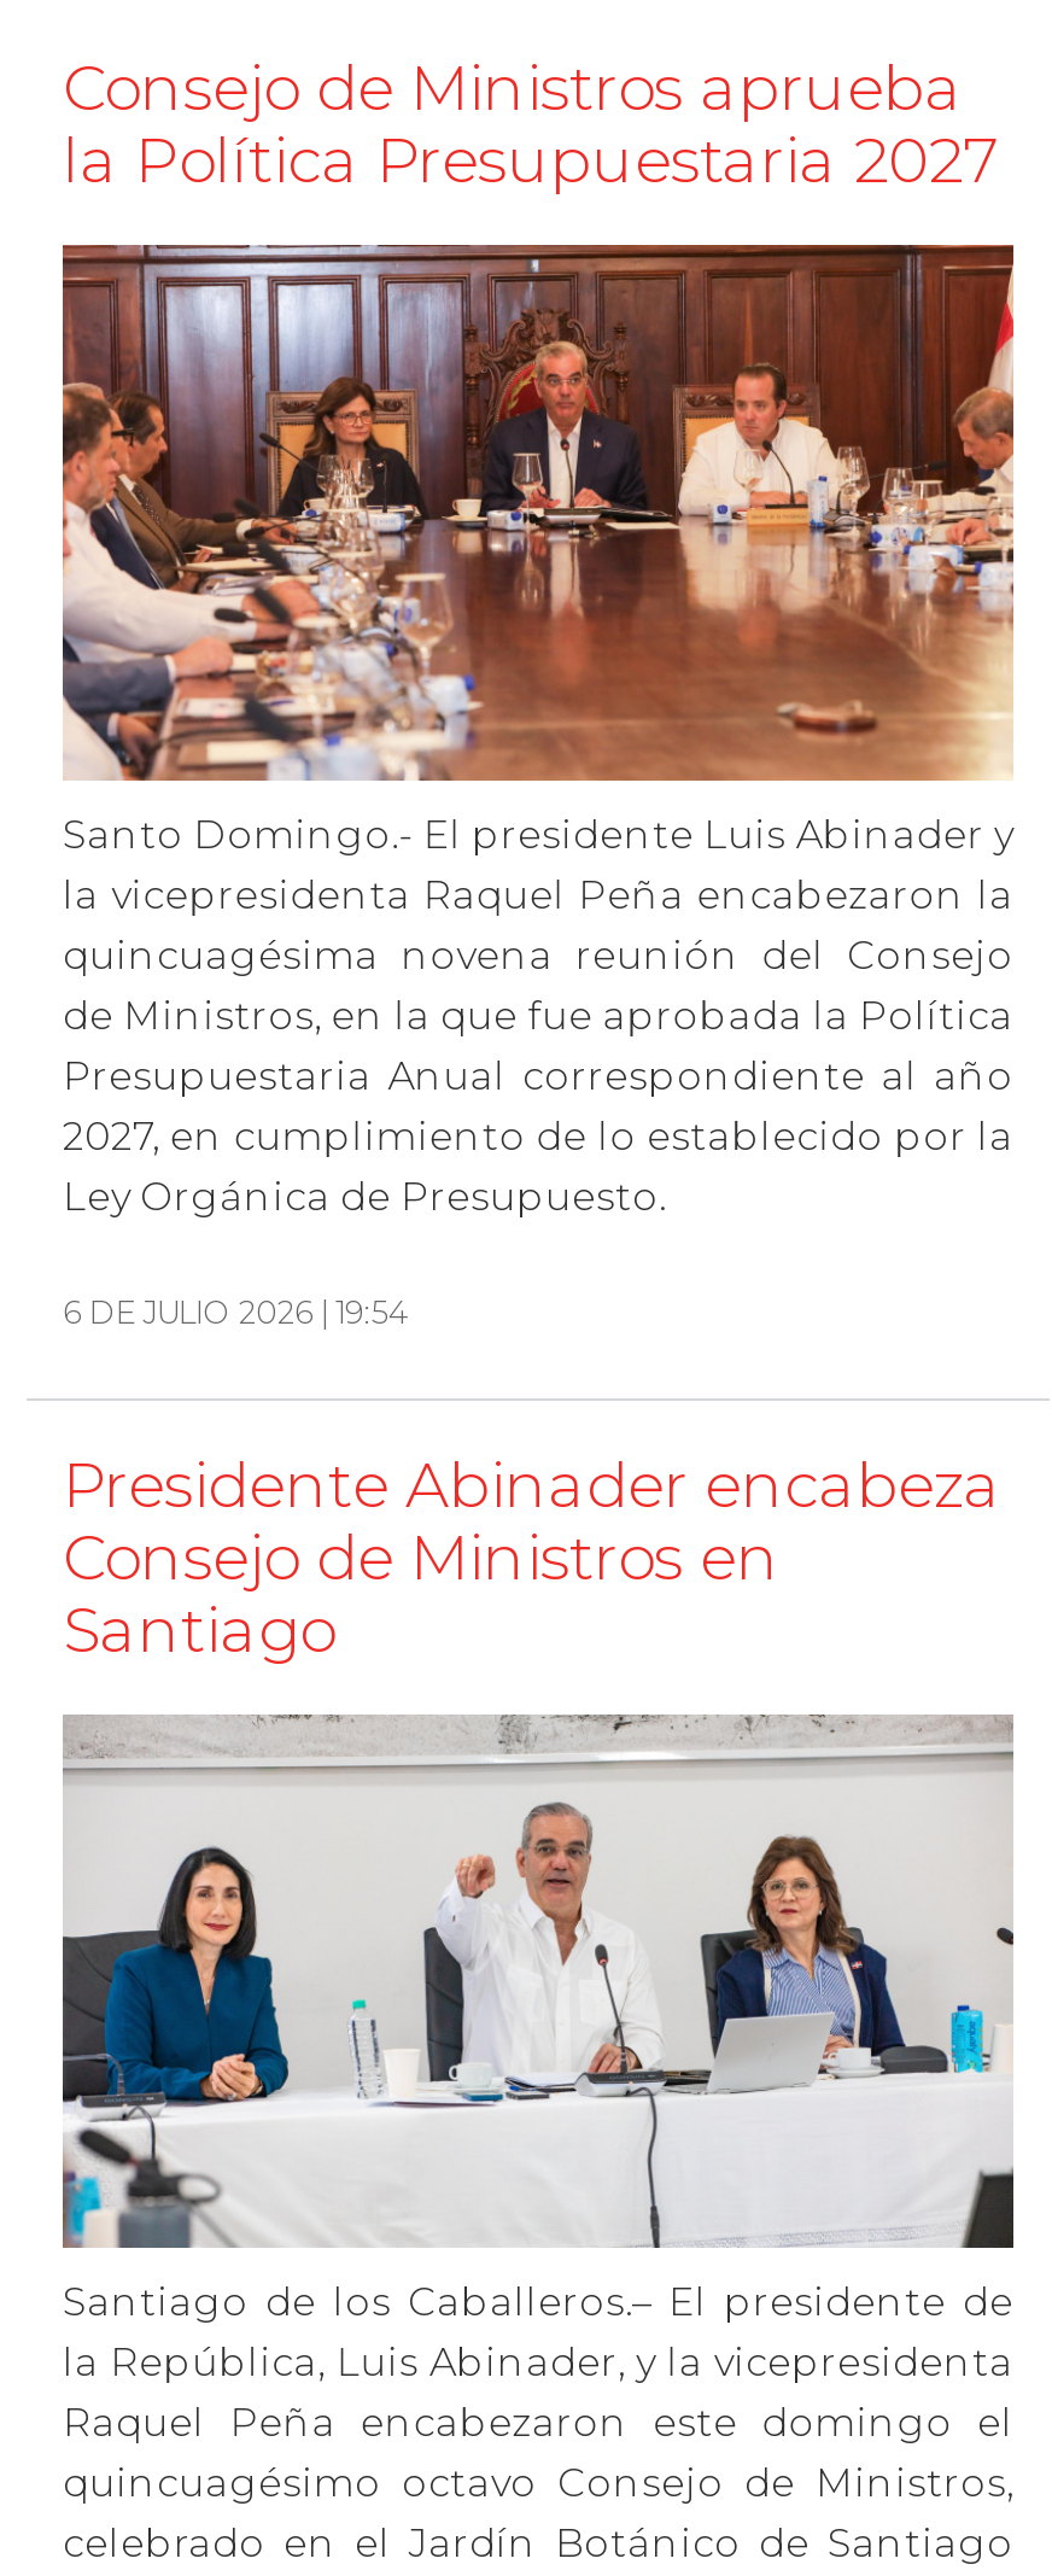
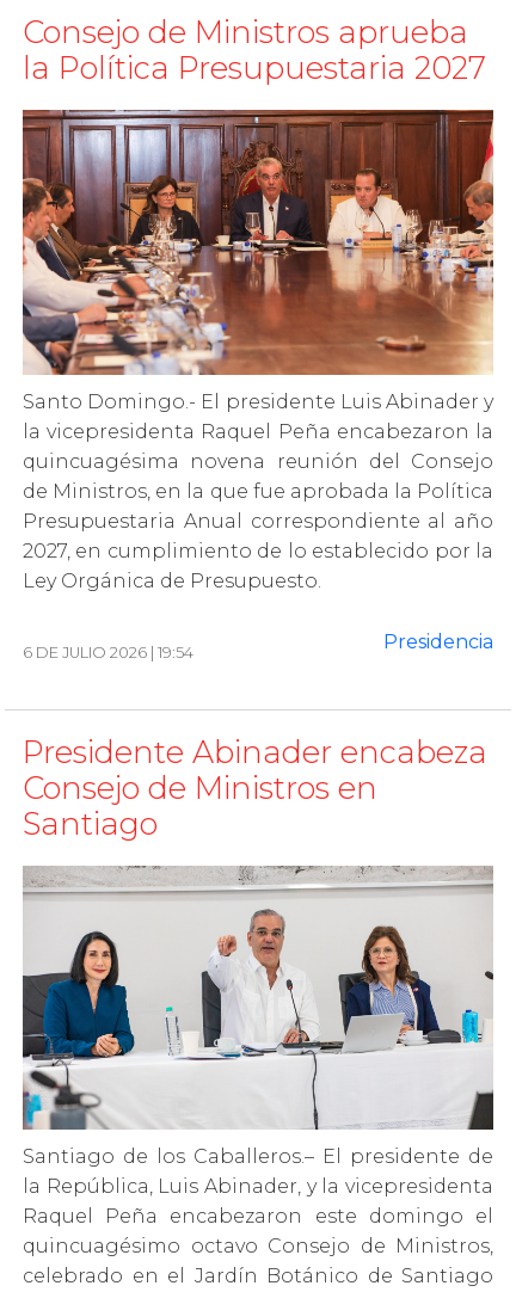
none -> [383,630,493,653] Presidencia

